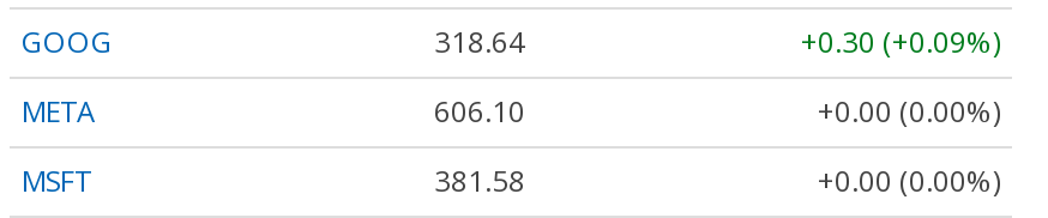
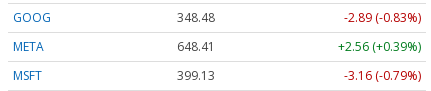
[434,20,525,61] 318.64 -> [177,8,215,25] 348.48
[801,20,1000,61] +0.30 (+0.09%) -> [344,8,421,25] -2.89 (-0.83%)
[434,90,525,131] 606.10 -> [177,37,215,54] 648.41
[818,90,1000,131] +0.00 (0.00%) -> [338,37,421,54] +2.56 (+0.39%)
[434,159,525,200] 381.58 -> [177,66,215,83] 399.13
[818,159,1000,200] +0.00 (0.00%) -> [344,66,421,83] -3.16 (-0.79%)

